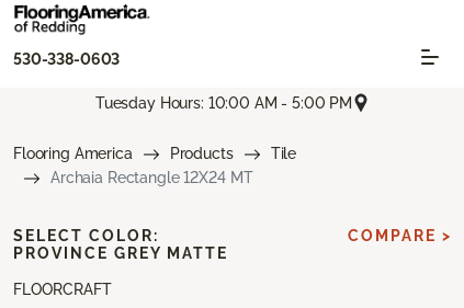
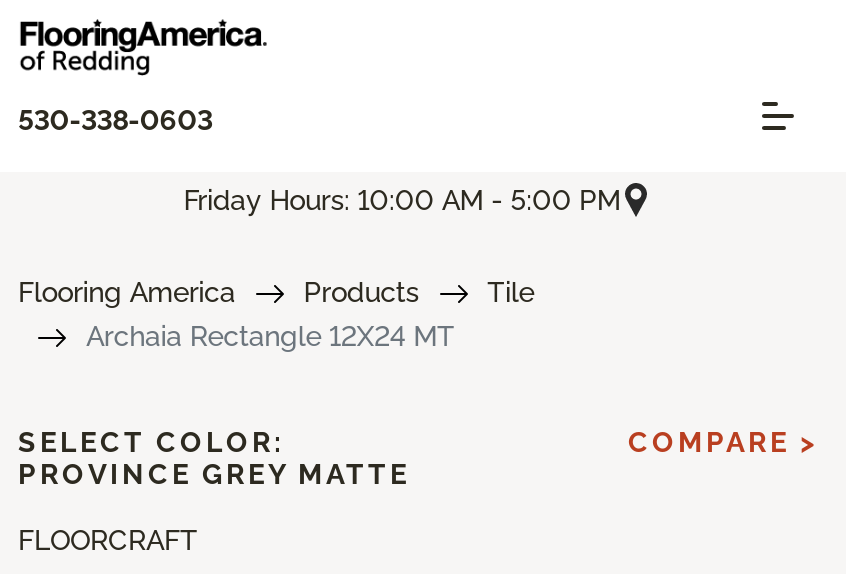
[95,94,352,111] Tuesday Hours: 10:00 AM - 5:00 PM -> [183,183,621,215] Friday Hours: 10:00 AM - 5:00 PM

